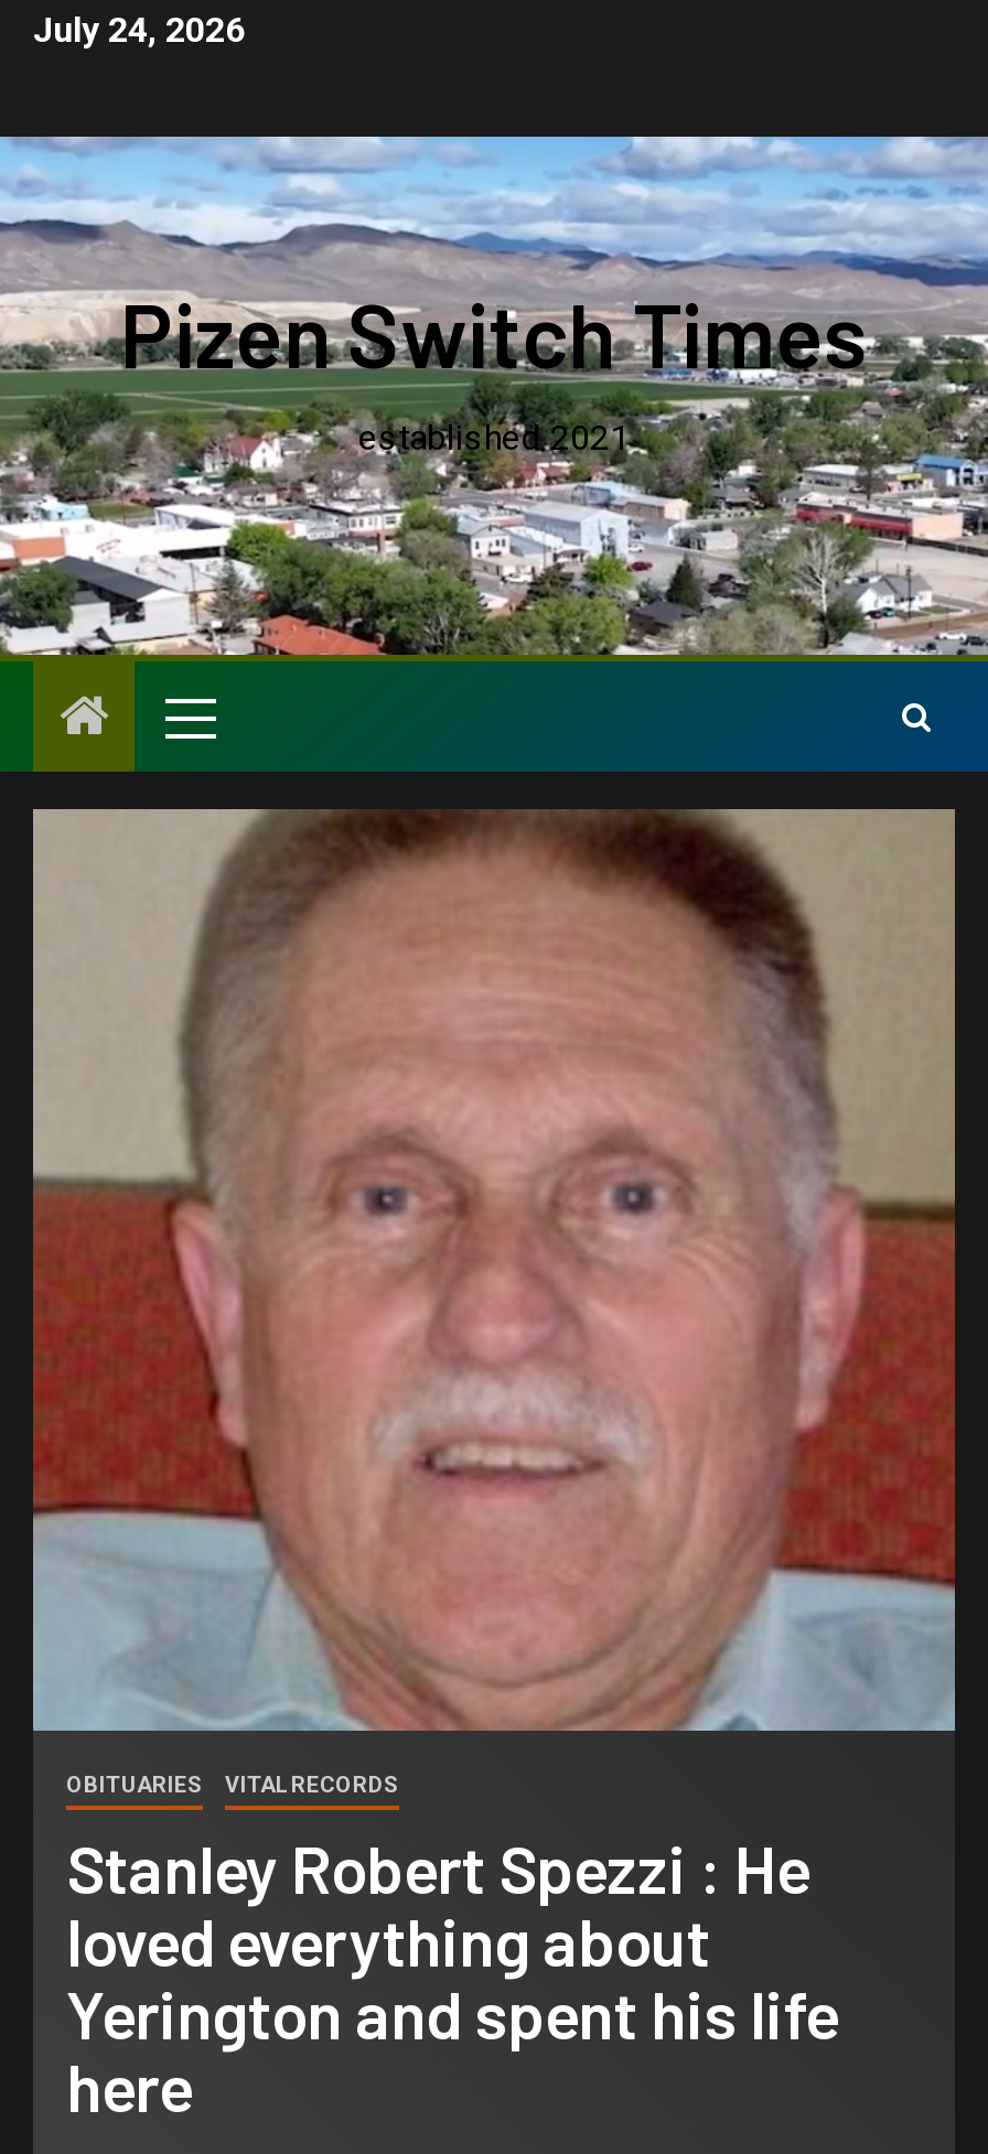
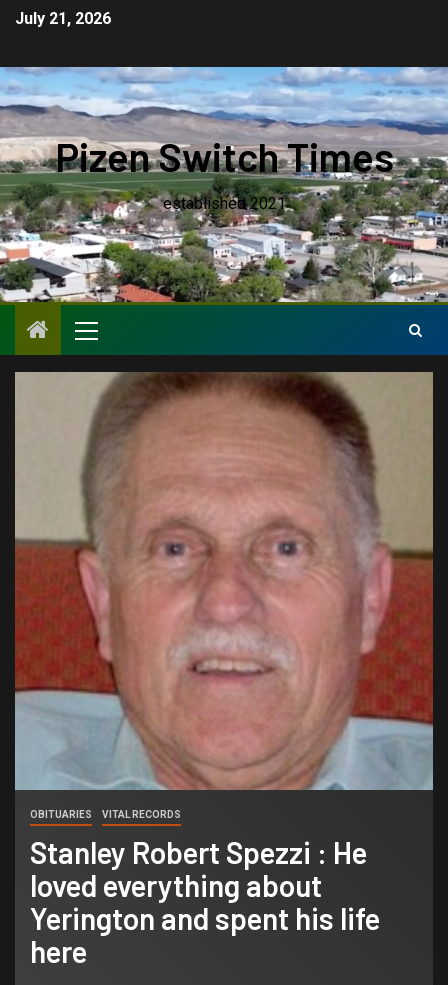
[33,9,245,51] July 24, 2026 -> [15,9,111,28] July 21, 2026

